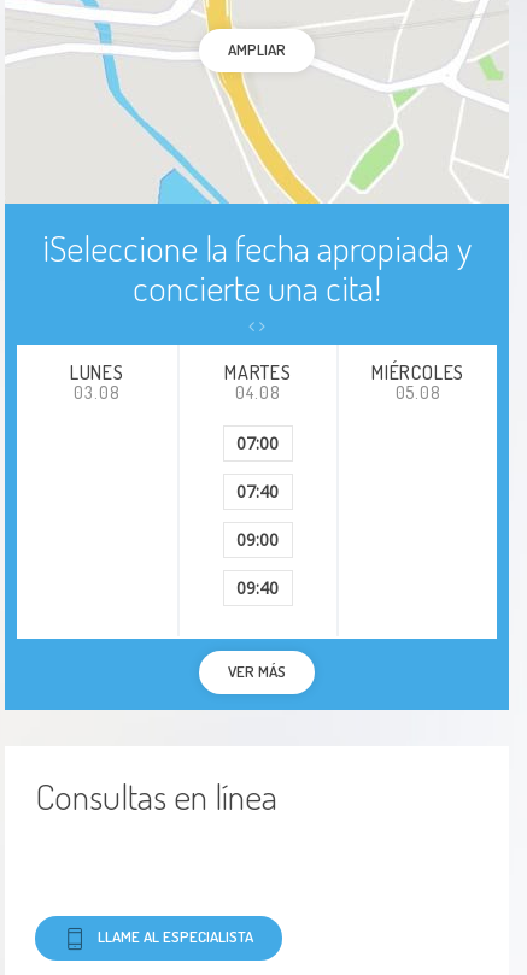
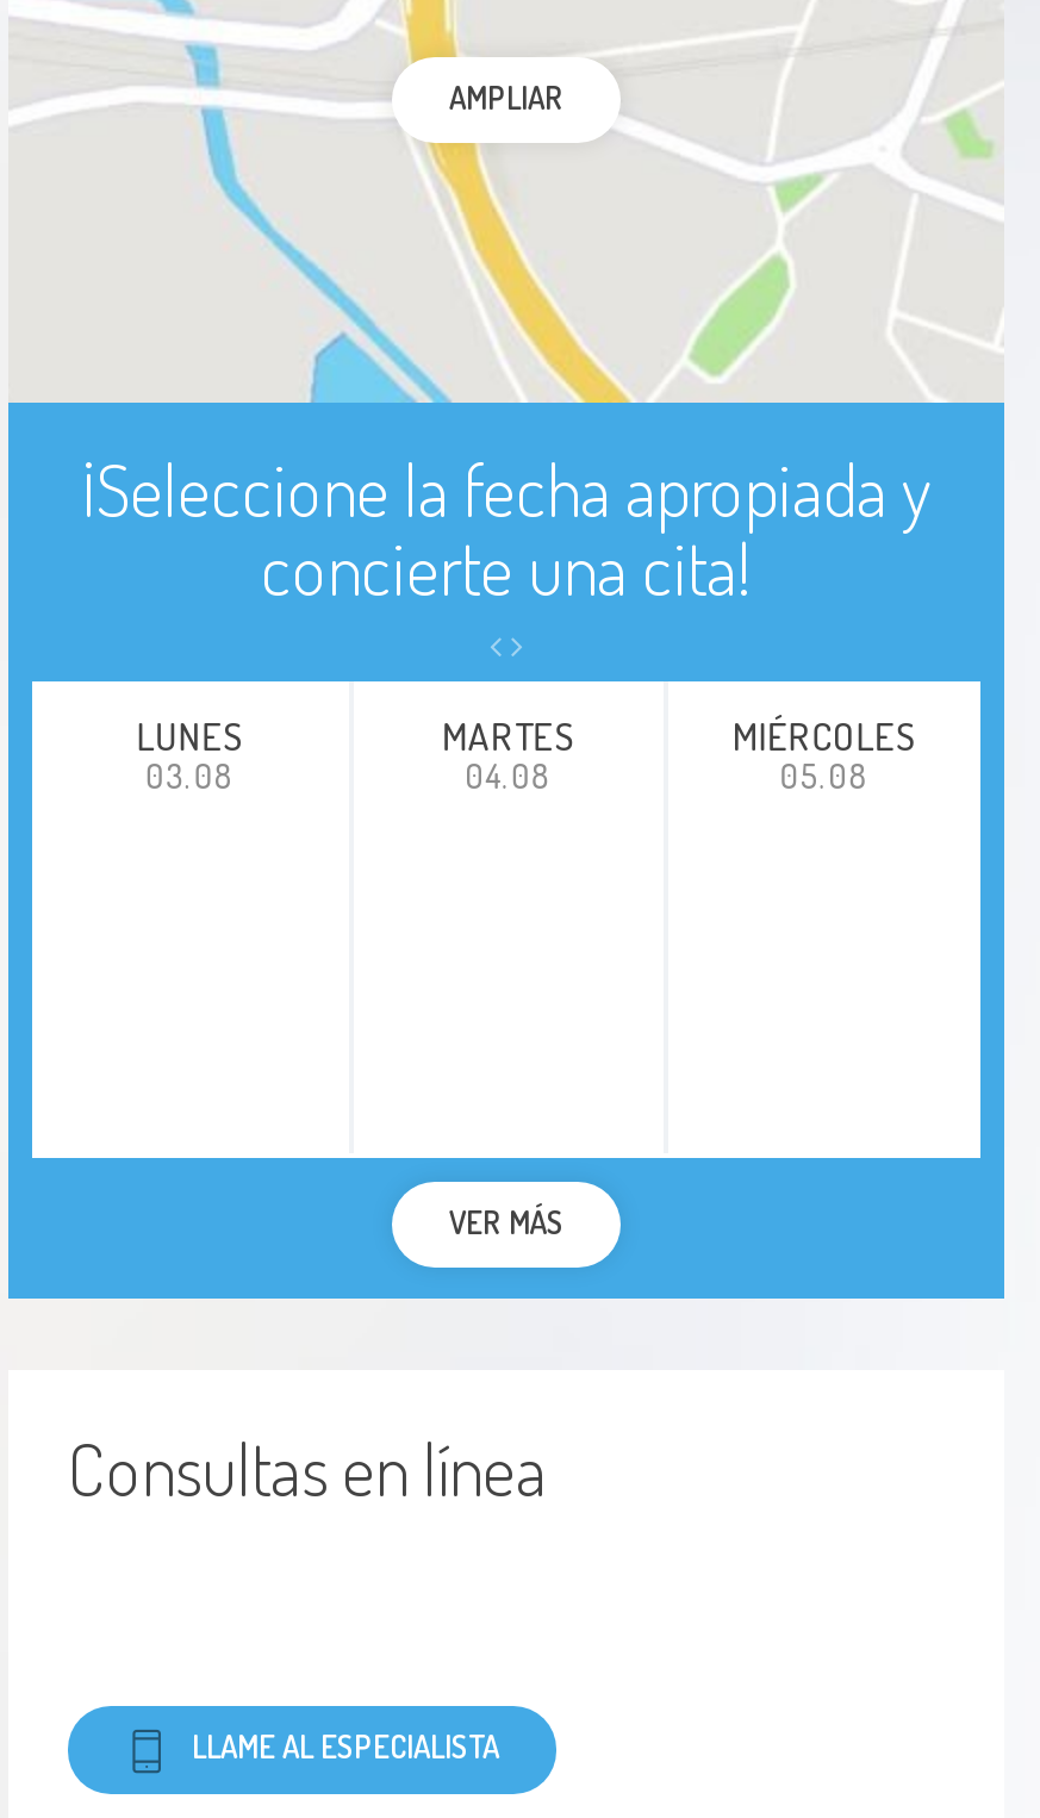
[237,432,279,599] 07:00 | 07:40 | 09:00 | 09:40 -> none

